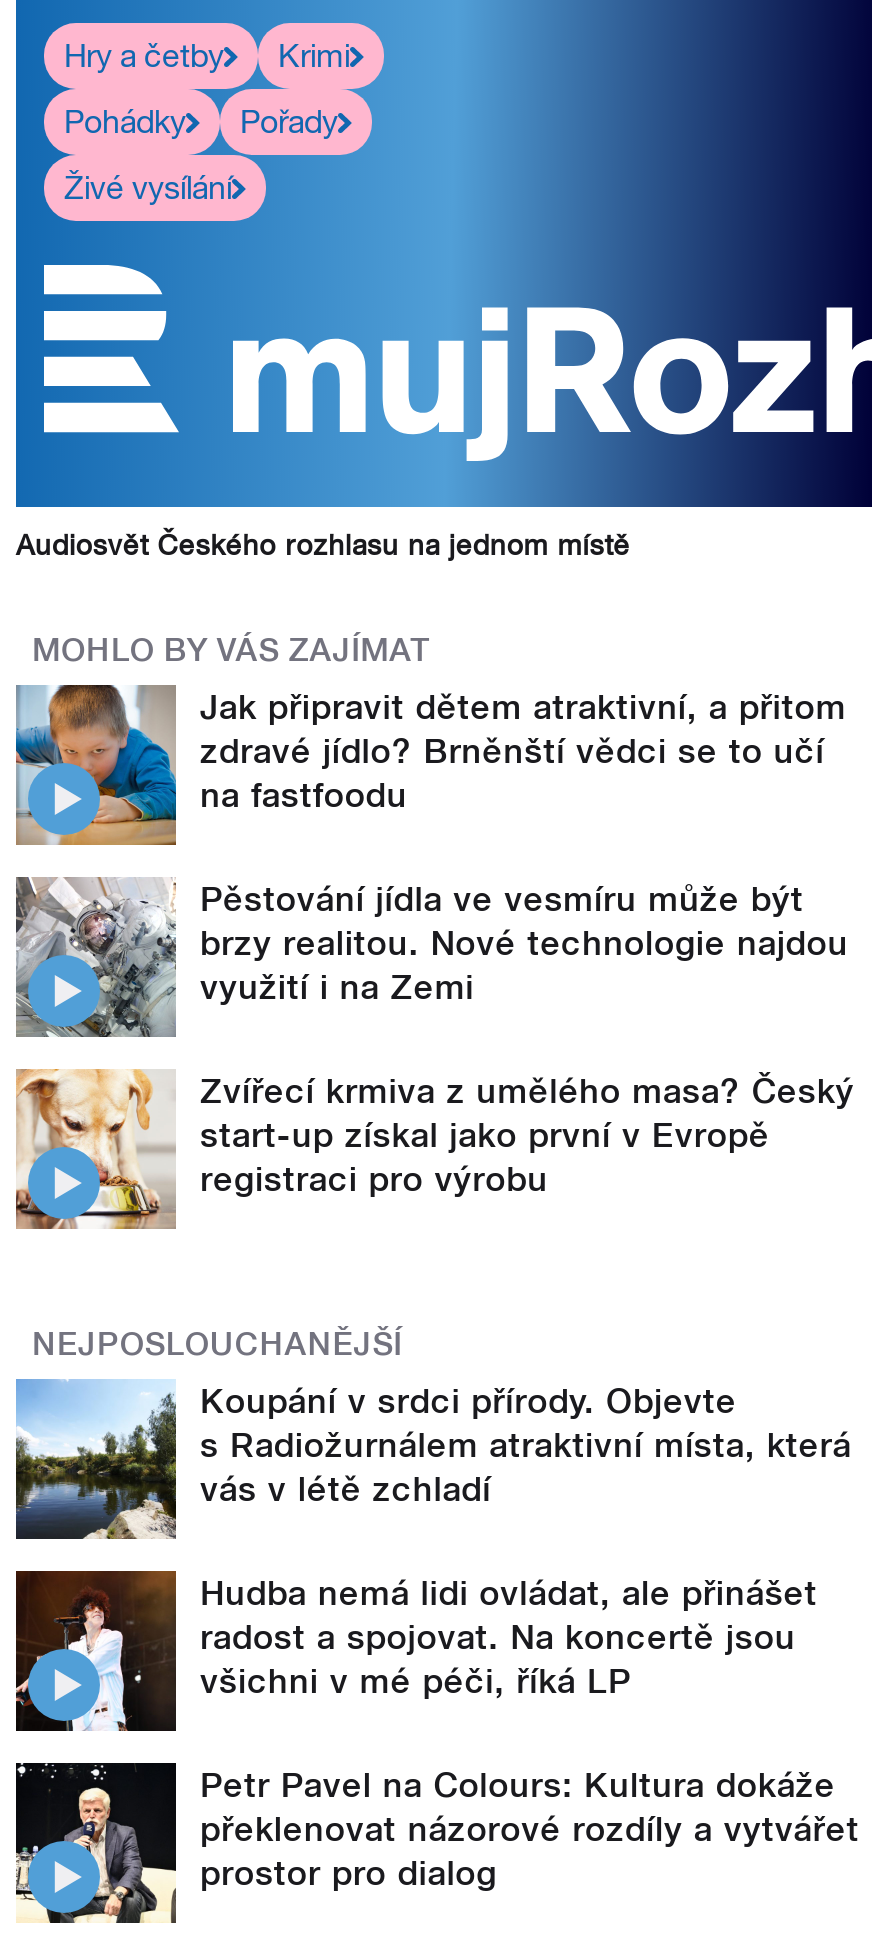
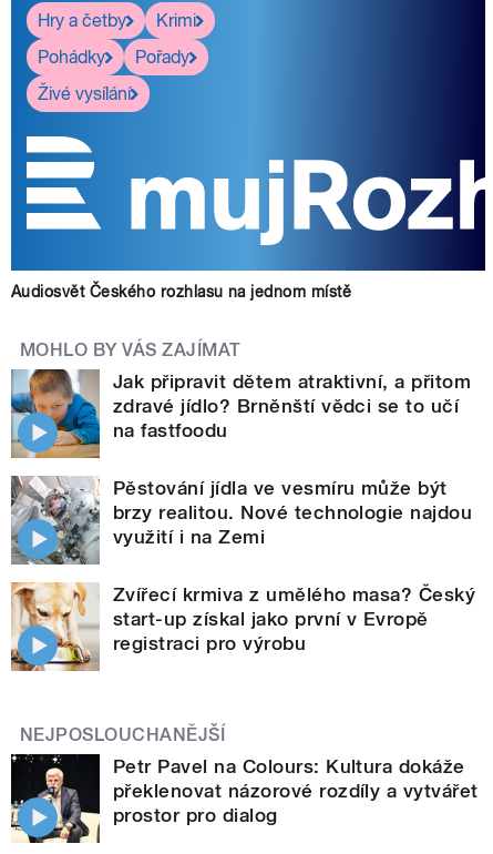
[14,1379,851,1701] [image] | Koupání v srdci přírody. Objevte | s Radiožurnálem atraktivní místa, která | vás v létě zchladí | Hudba nemá lidi ovládat, ale přinášet | radost a spojovat. Na koncertě jsou | všichni v mé péči, říká LP -> none
[14,1569,178,1733] [image] -> none

